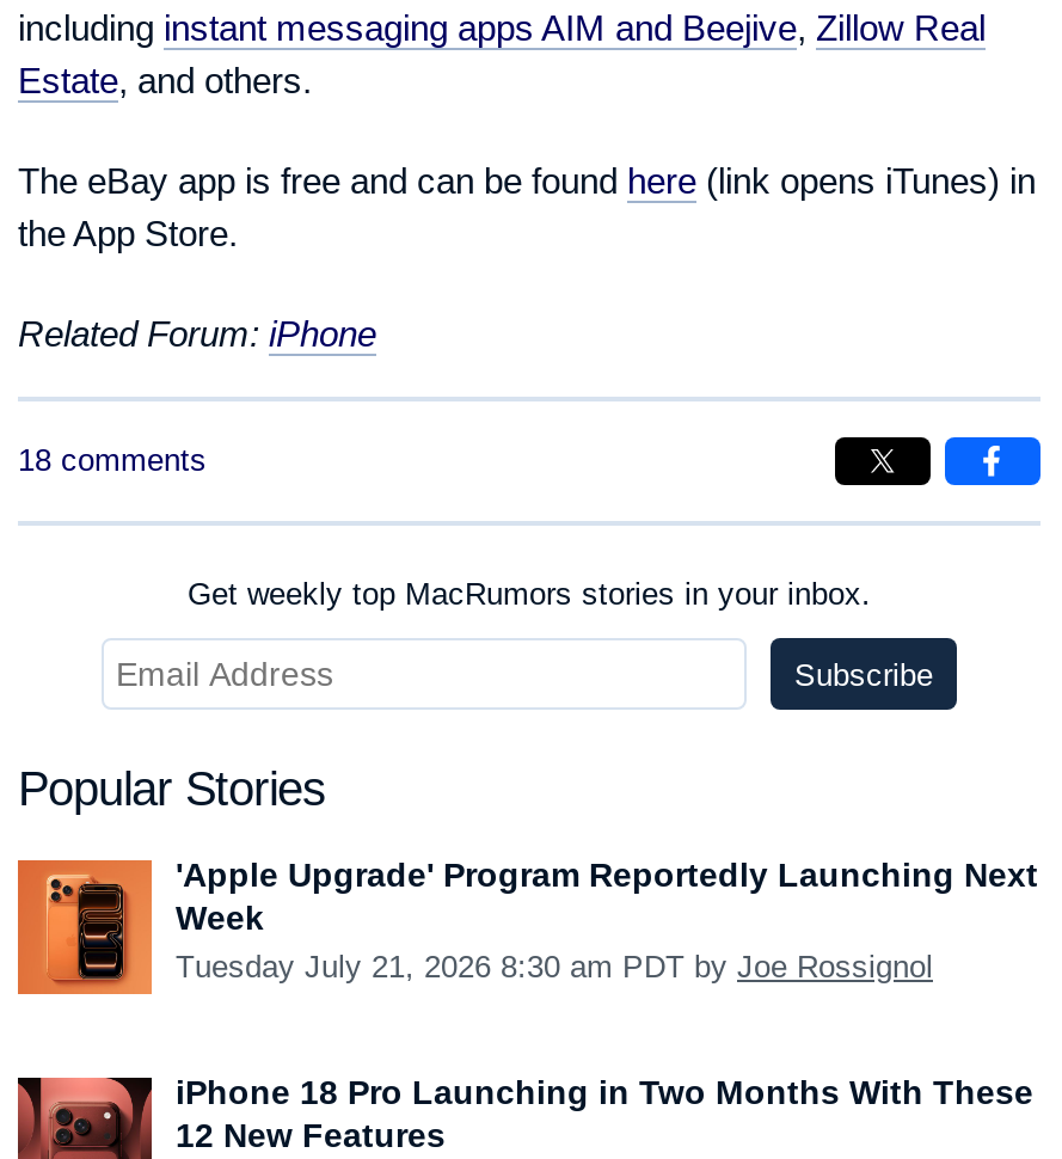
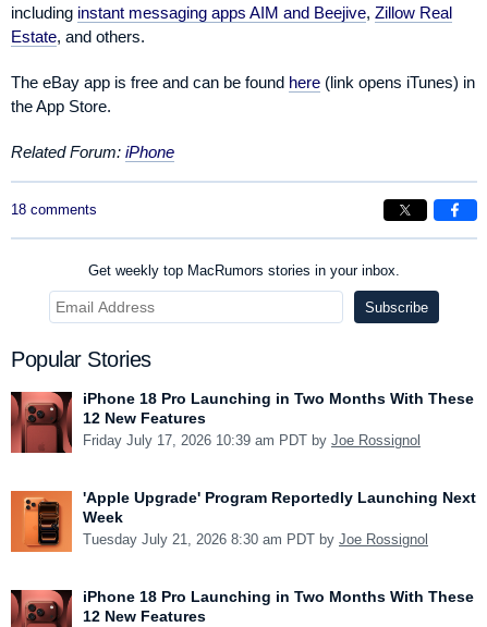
none -> [10,390,474,454] [image] | iPhone 18 Pro Launching in Two Months With These | 12 New Features | Friday July 17, 2026 10:39 am PDT by Joe Rossignol

